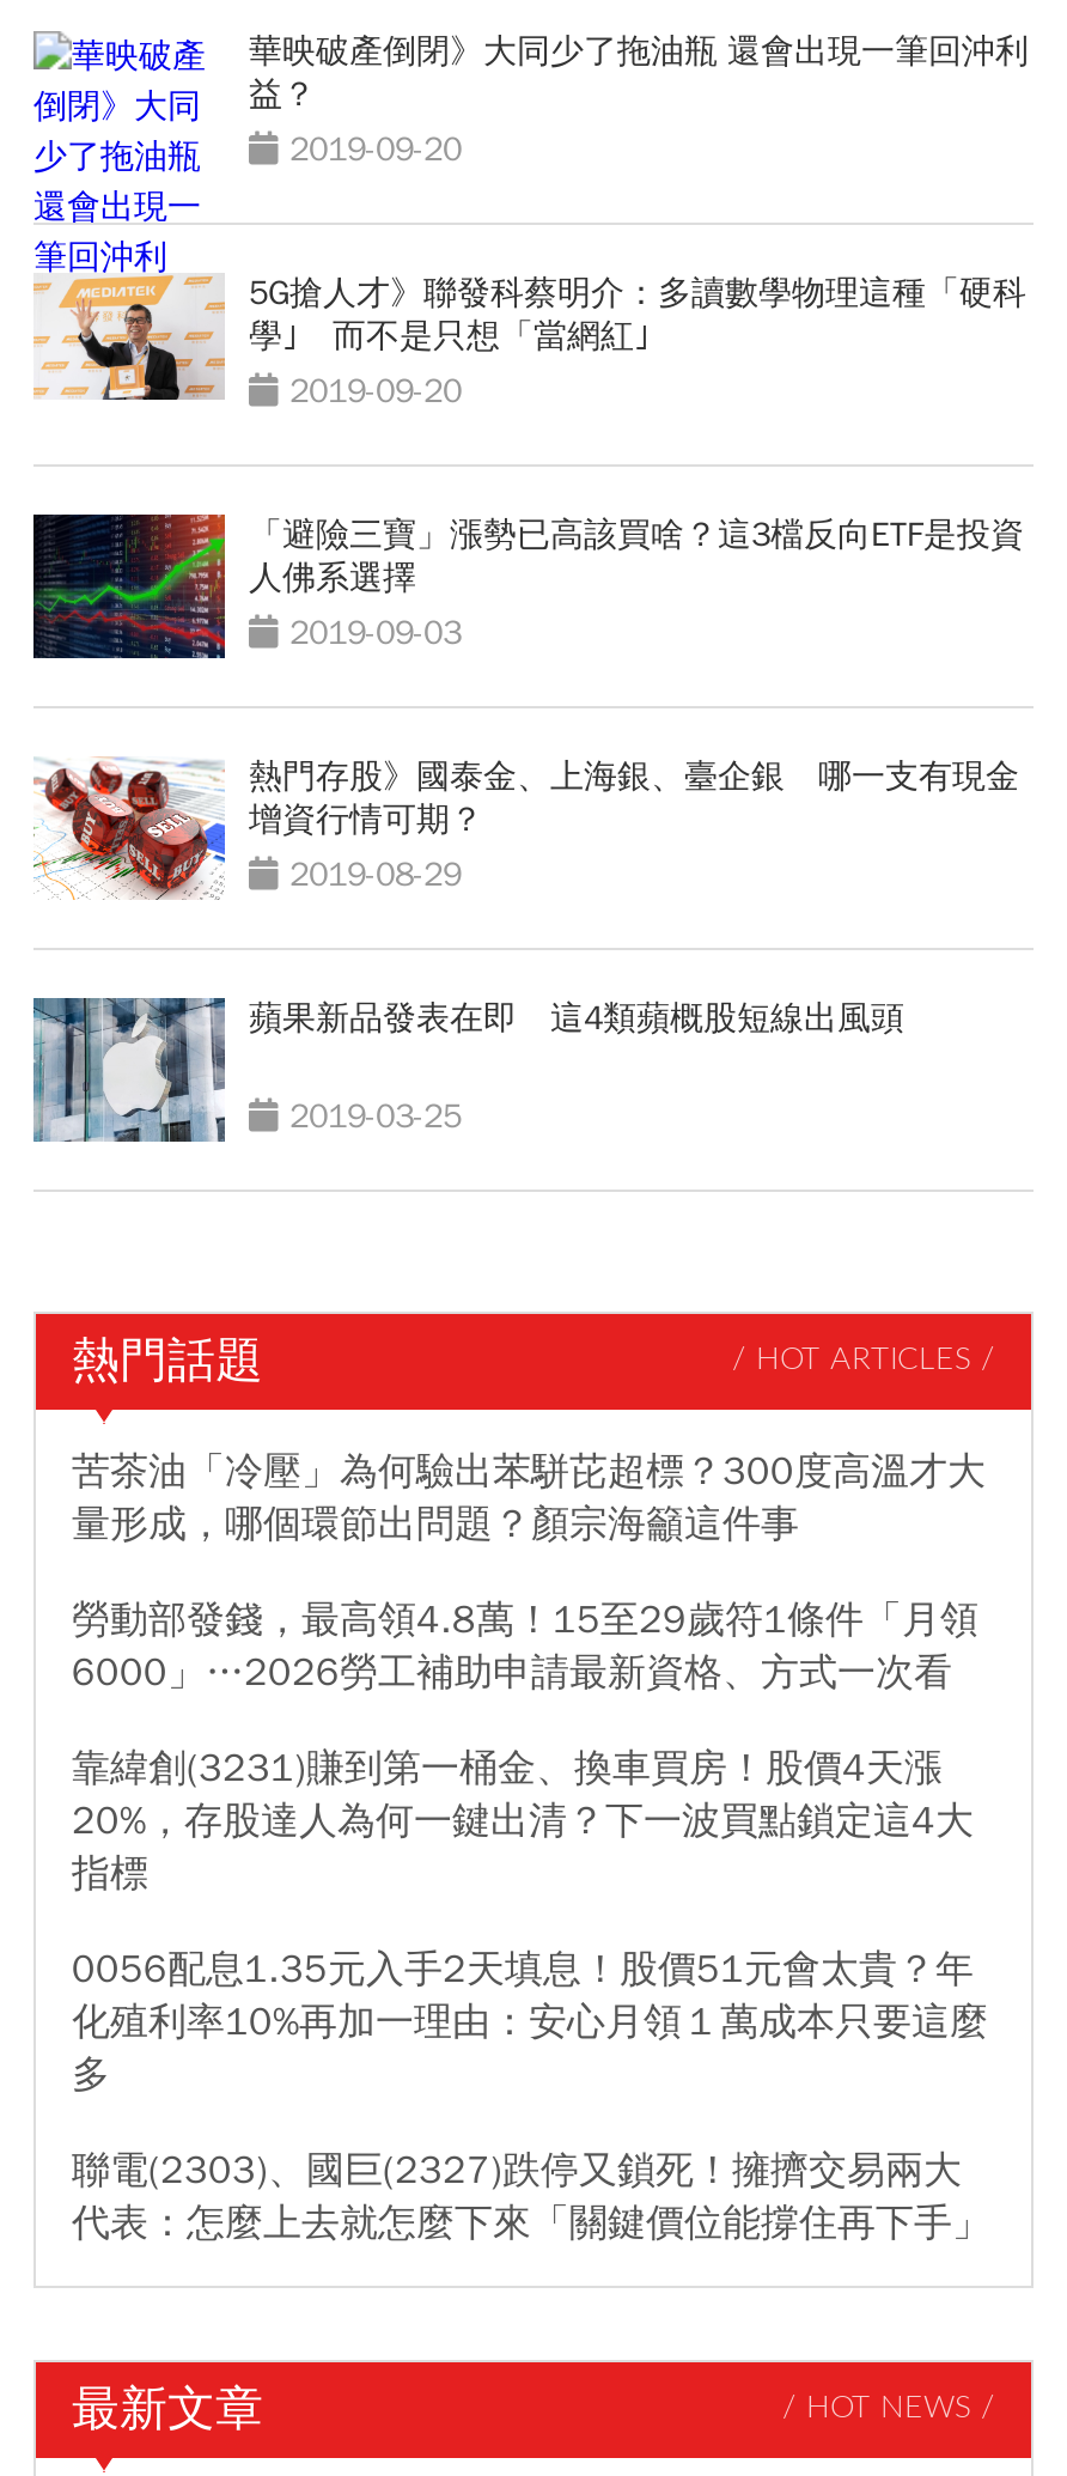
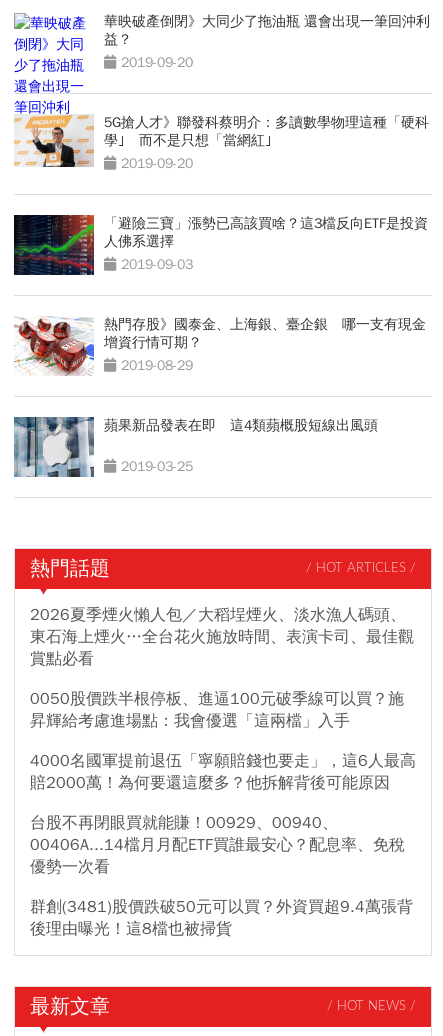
[72,1447,986,1547] 苦茶油「冷壓」為何驗出苯駢芘超標？300度高溫才大 | 量形成，哪個環節出問題？顏宗海籲這件事 -> [30,604,414,668] 2026夏季煙火懶人包／大稻埕煙火、淡水漁人碼頭、 | 東石海上煙火…全台花火施放時間、表演卡司、最佳觀 | 賞點必看
[72,1595,978,1696] 勞動部發錢，最高領4.8萬！15至29歲符1條件「月領 | 6000」…2026勞工補助申請最新資格、方式一次看 -> [30,688,404,730] 0050股價跌半根停板、進逼100元破季線可以買？施 | 昇輝給考慮進場點：我會優選「這兩檔」入手
[72,1744,974,1897] 靠緯創(3231)賺到第一桶金、換車買房！股價4天漲 | 20%，存股達人為何一鍵出清？下一波買點鎖定這4大 | 指標 -> [30,750,416,792] 4000名國軍提前退伍「寧願賠錢也要走」，這6人最高 | 賠2000萬！為何要還這麼多？他拆解背後可能原因
[72,1945,988,2098] 0056配息1.35元入手2天填息！股價51元會太貴？年 | 化殖利率10%再加一理由：安心月領１萬成本只要這麼 | 多 -> [30,812,405,876] 台股不再閉眼買就能賺！00929、00940、 | 00406A...14檔月月配ETF買誰最安心？配息率、免稅 | 優勢一次看
[72,2146,990,2246] 聯電(2303)、國巨(2327)跌停又鎖死！擁擠交易兩大 | 代表：怎麼上去就怎麼下來「關鍵價位能撐住再下手」 -> [30,896,413,938] 群創(3481)股價跌破50元可以買？外資買超9.4萬張背 | 後理由曝光！這8檔也被掃貨

